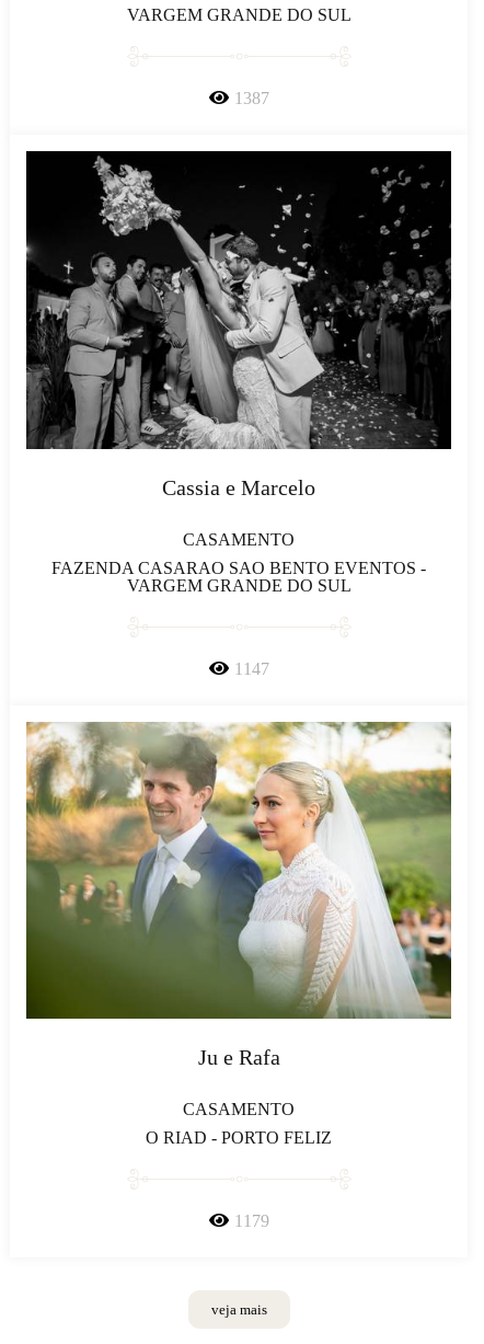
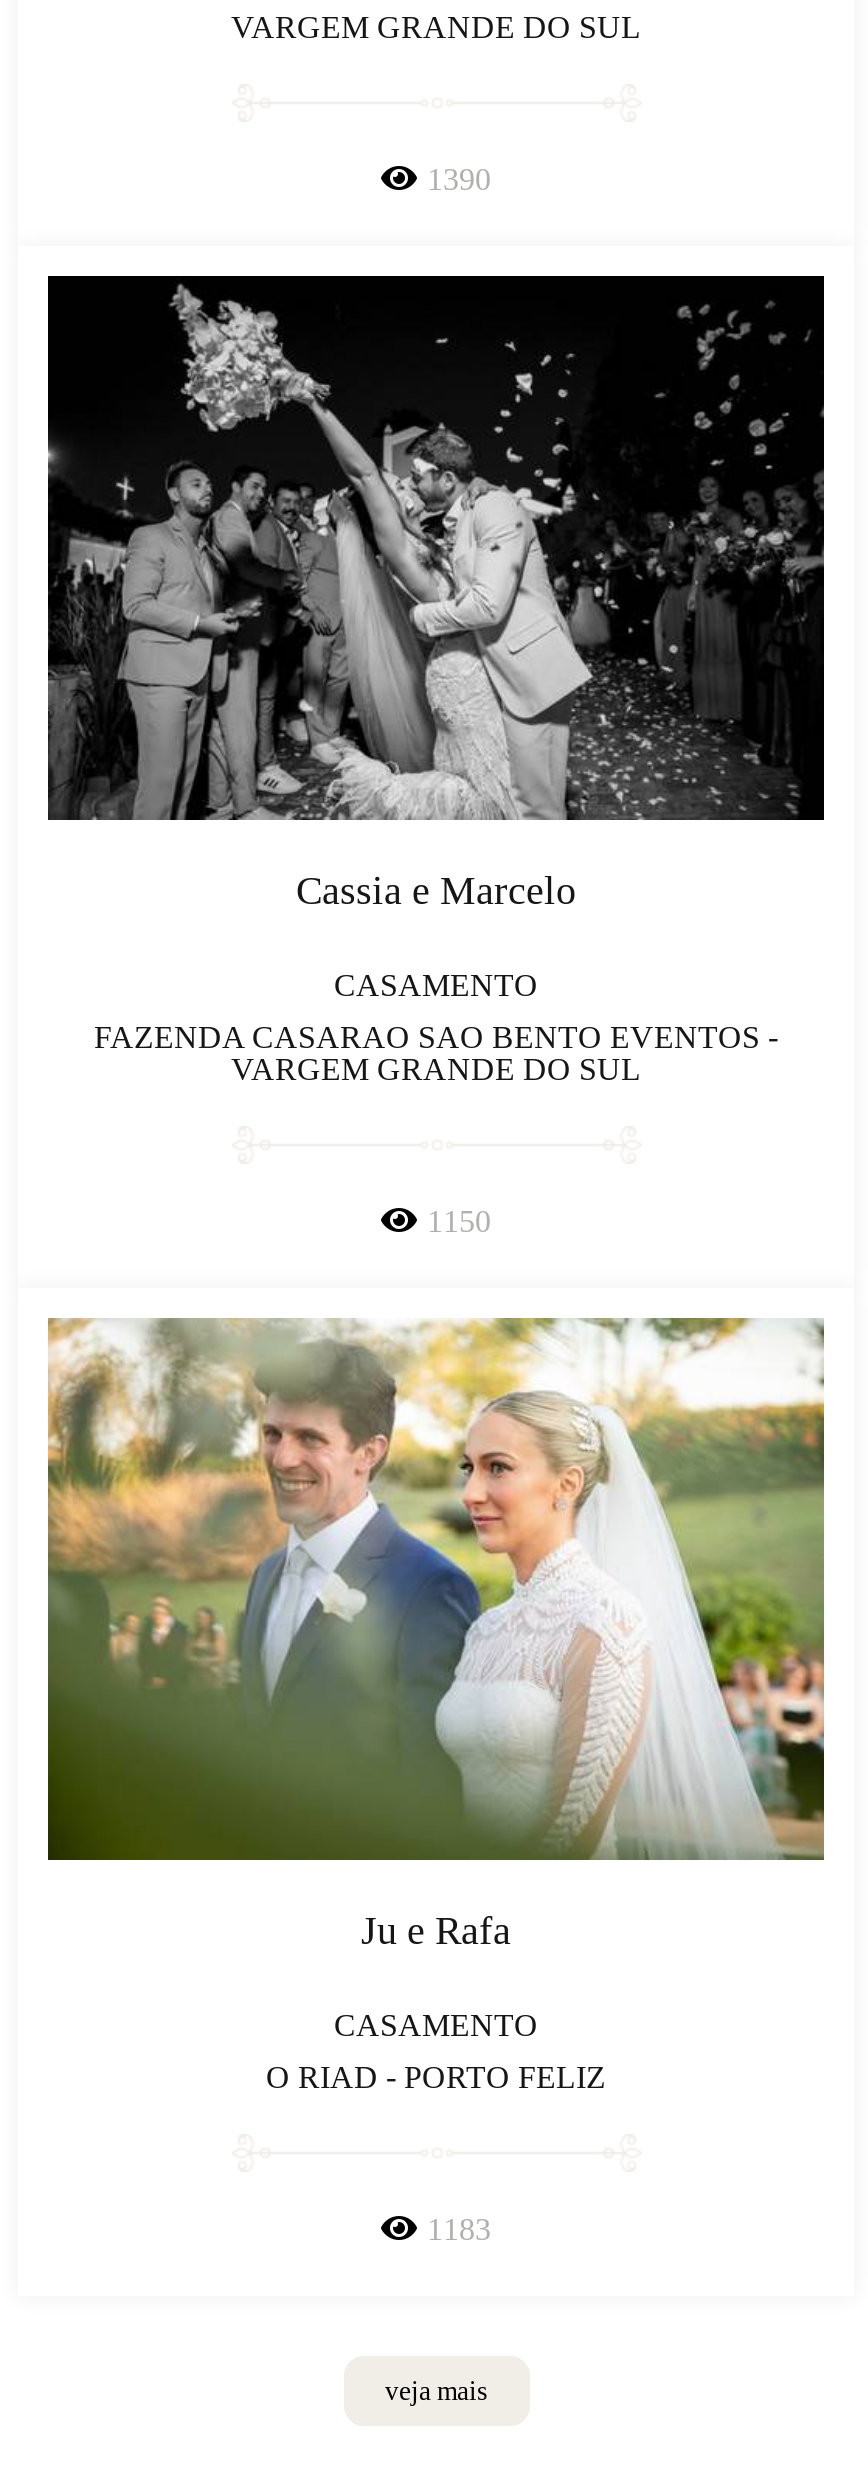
[234,89,269,108] 1387 -> [427,162,491,196] 1390
[234,659,269,678] 1147 -> [427,1204,491,1238] 1150
[234,1212,269,1230] 1179 -> [427,2213,491,2247] 1183

